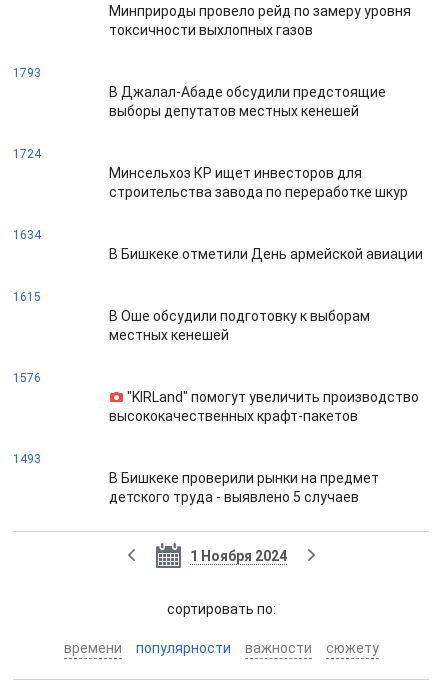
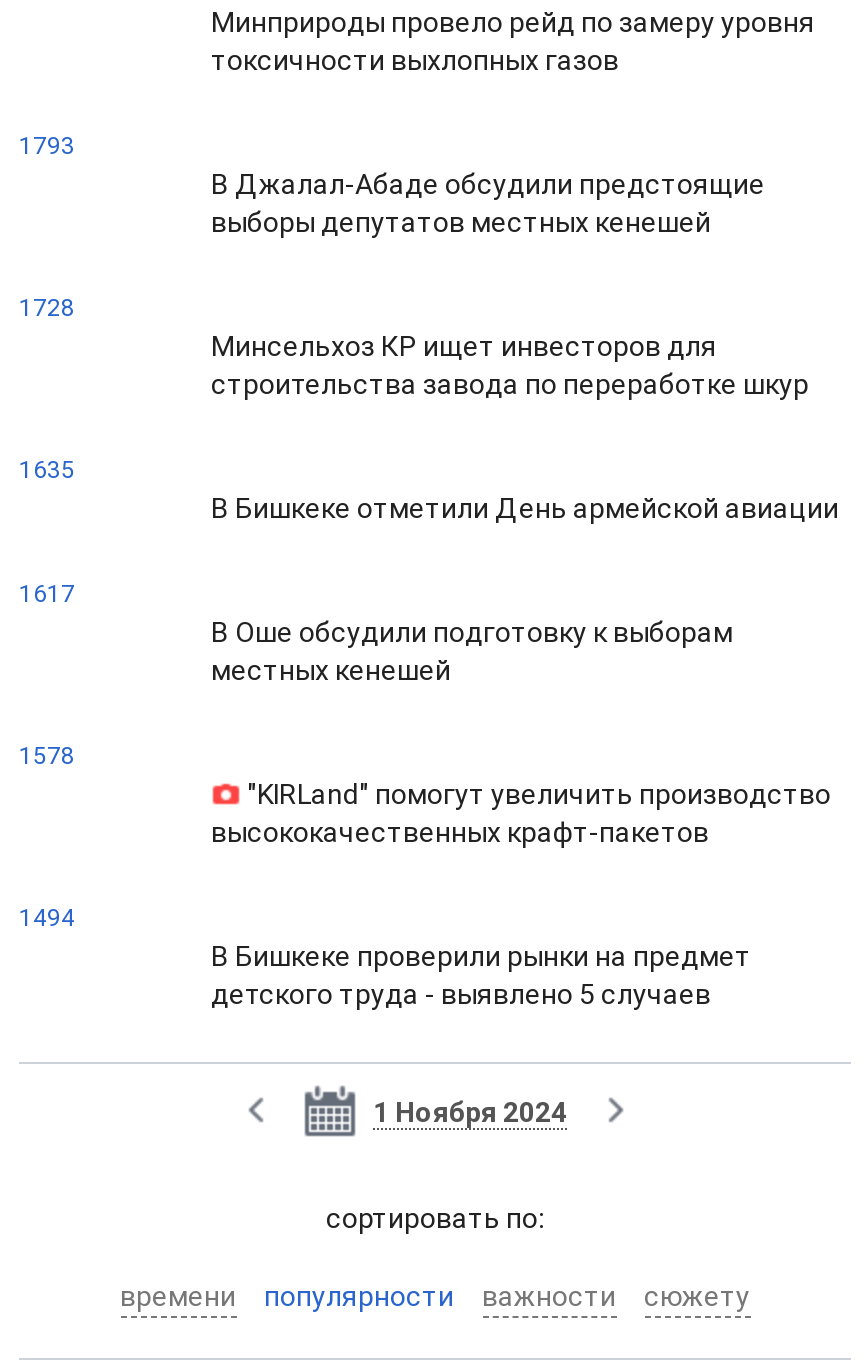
[13,147,41,161] 1724 -> [19,294,75,322] 1728
[13,228,41,242] 1634 -> [19,456,75,484] 1635
[13,290,41,304] 1615 -> [19,580,75,608] 1617
[13,371,41,385] 1576 -> [19,742,75,770] 1578
[13,452,41,466] 1493 -> [19,904,75,932] 1494

